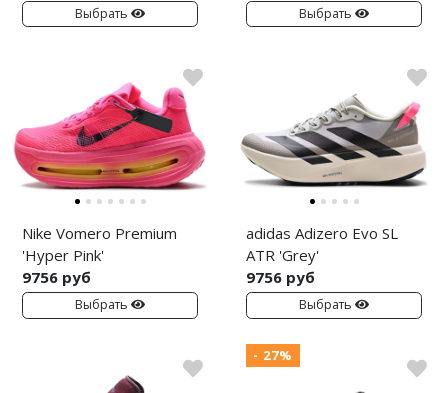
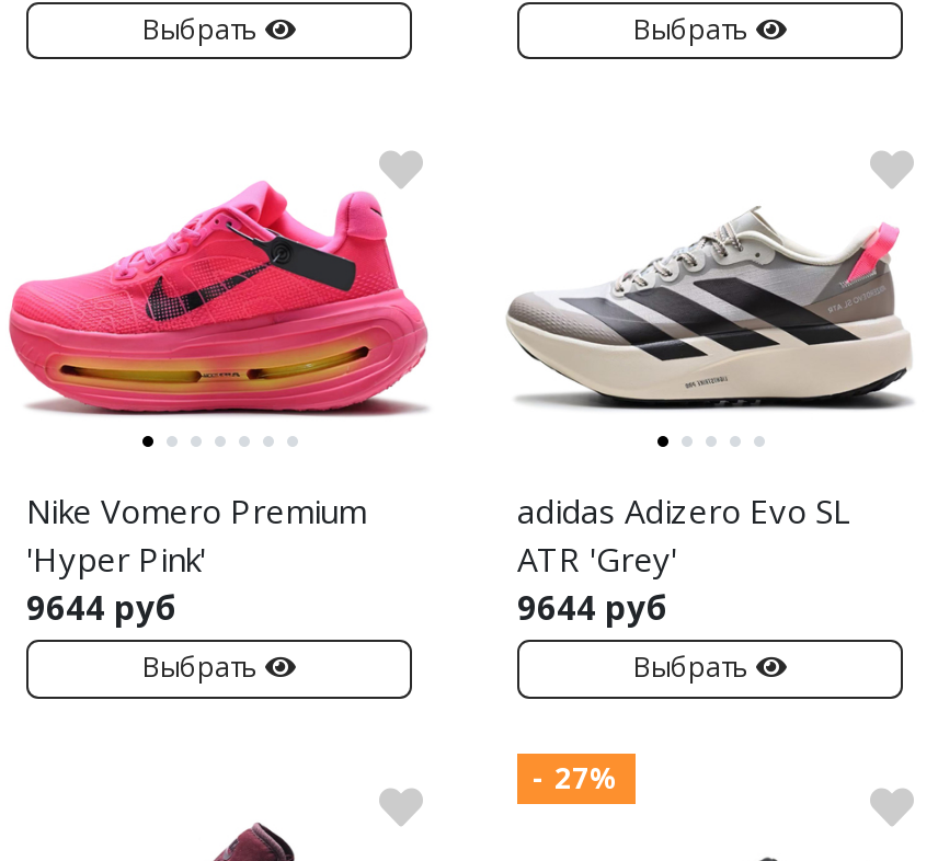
[22,267,91,287] 9756 руб -> [26,585,178,629] 9644 руб
[246,267,315,287] 9756 руб -> [517,585,668,629] 9644 руб

